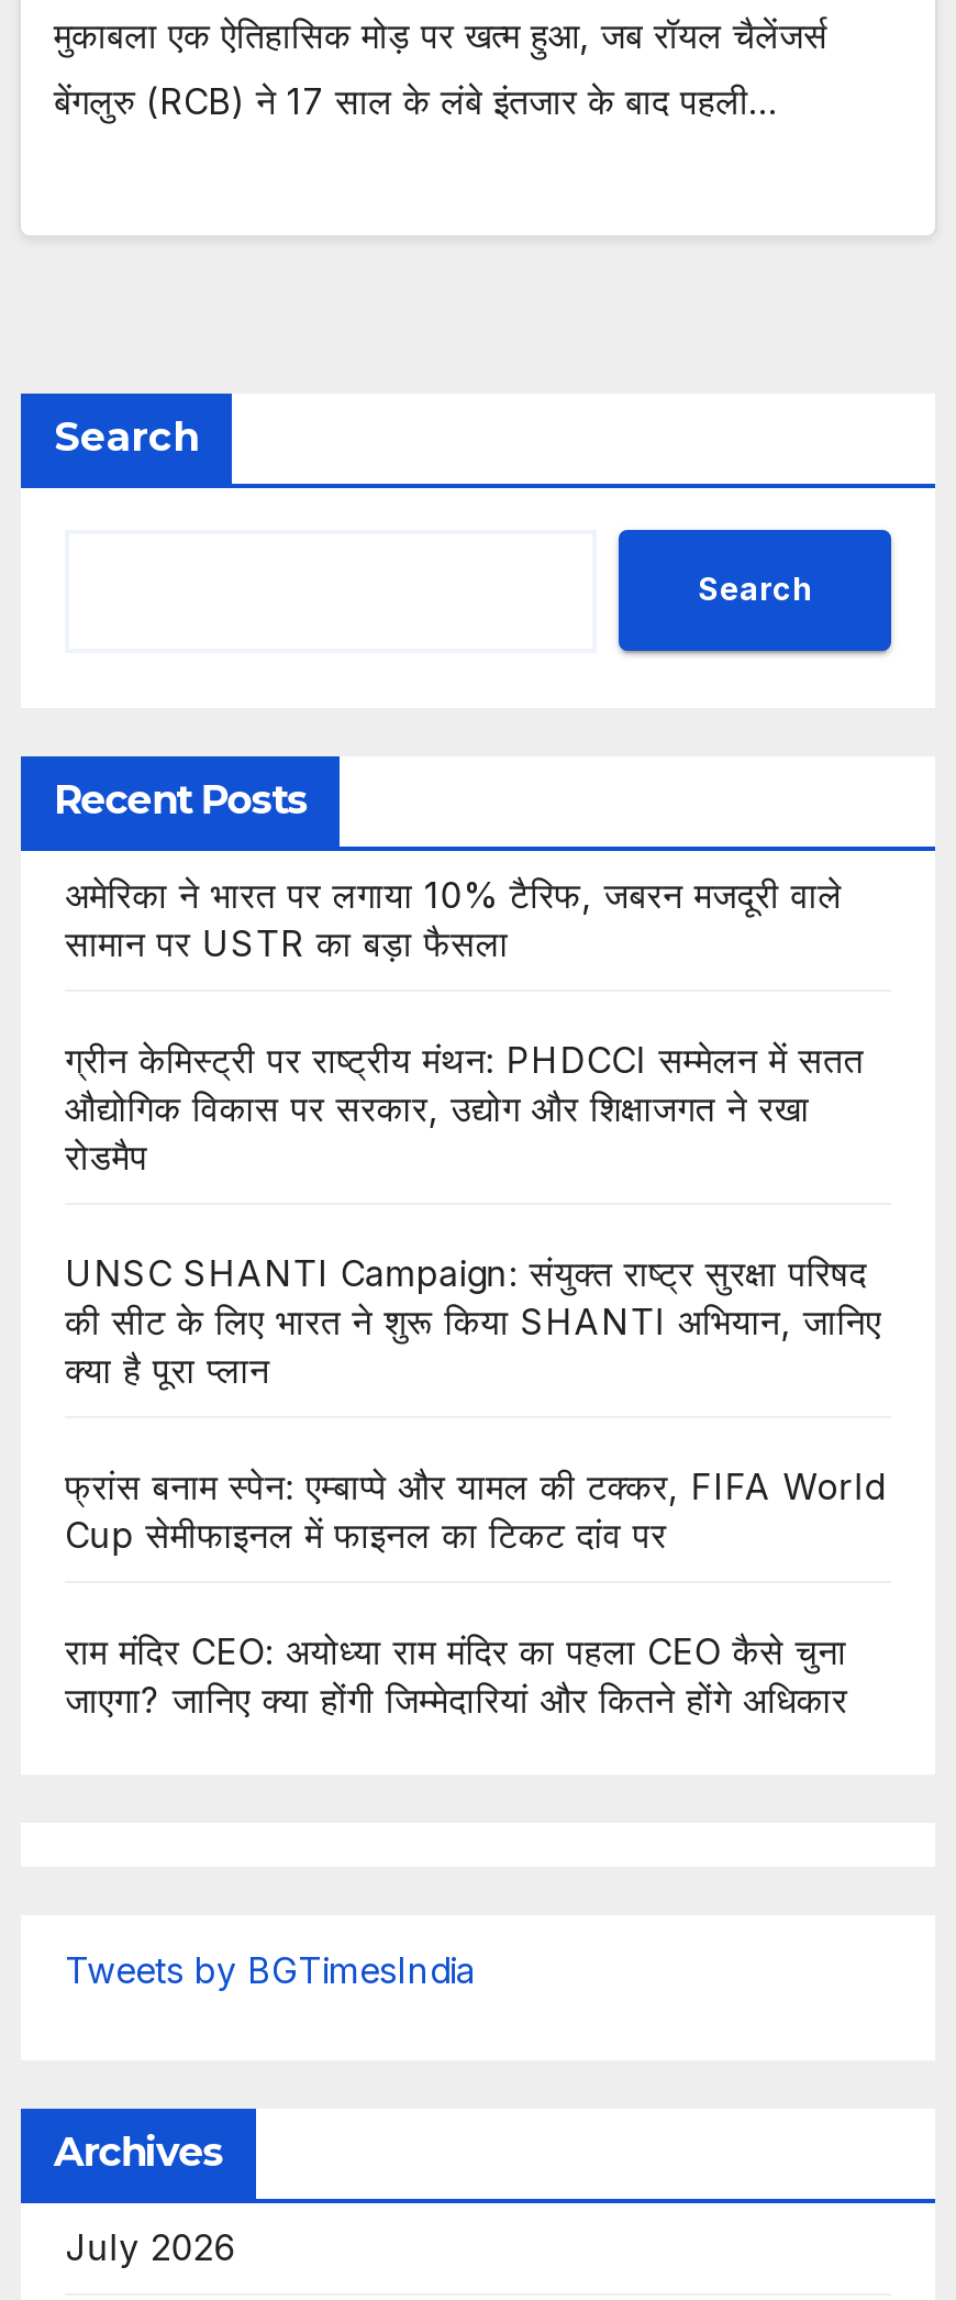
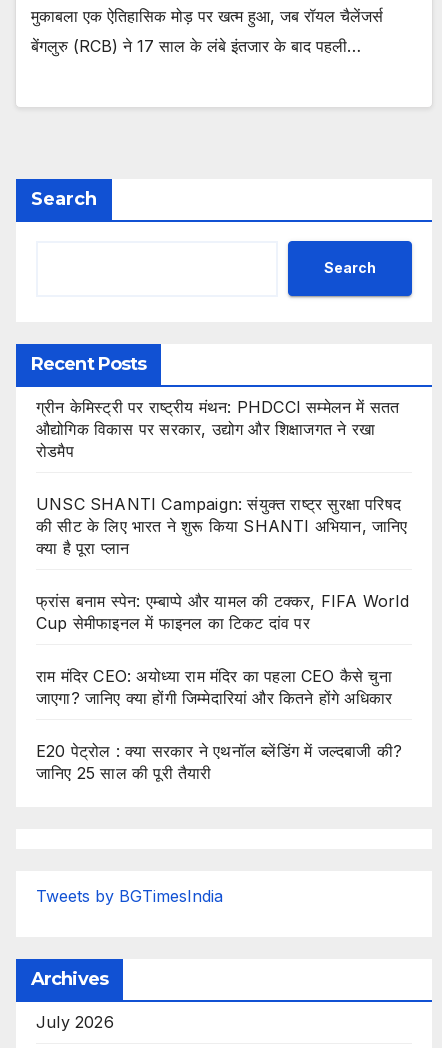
[65,873,842,965] अमेरिका ने भारत पर लगाया 10% टैरिफ, जबरन मजदूरी वाले | सामान पर USTR का बड़ा फैसला -> none
moved [65,1037,884,1721] -> [36,397,409,708]: ग्रीन केमिस्ट्री पर राष्ट्रीय मंथन: PHDCCI सम्मेलन में सतत | औद्योगिक विकास पर सरकार, उद्योग और शिक्षाजगत ने रखा | रोडमैप | ... | राम मंदिर CEO: अयोध्या राम मंदिर का पहला CEO कैसे चुना | जाएगा? जानिए क्या होंगी जिम्मेदारियां और कितने होंगे अधिकार
none -> [36,741,402,783] E20 पेट्रोल : क्या सरकार ने एथनॉल ब्लेंडिंग में जल्दबाजी की? | जानिए 25 साल की पूरी तैयारी

